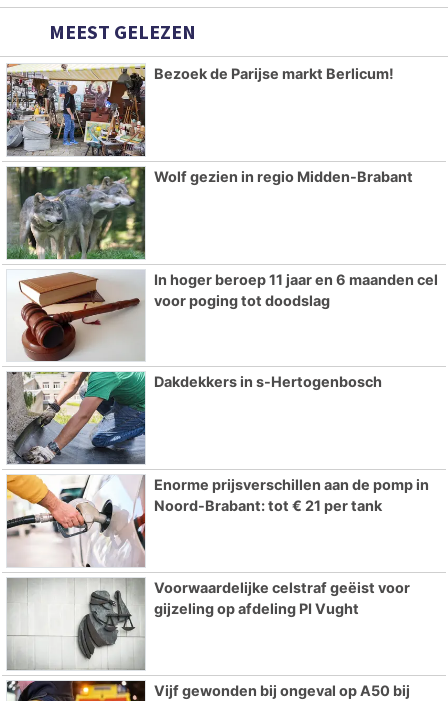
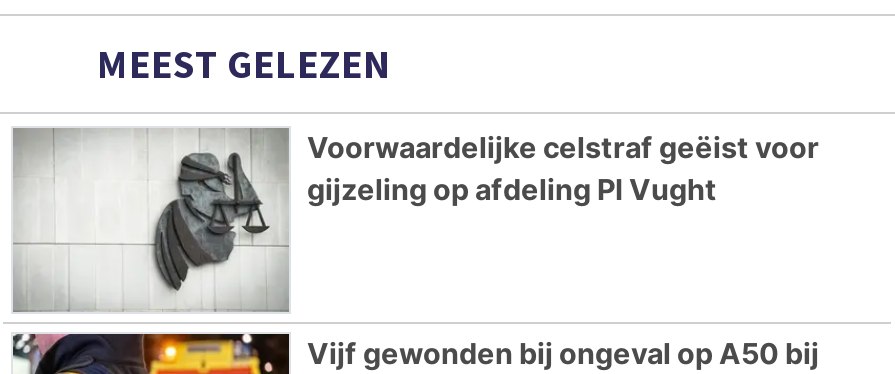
[7,64,394,157] [image] | Bezoek de Parijse markt Berlicum! -> none
[6,166,413,260] [image] | Wolf gezien in regio Midden-Brabant -> none
[16,269,438,362] [image] | In hoger beroep 11 jaar en 6 maanden cel | voor poging tot doodslag -> none
[6,371,382,465] [image] | Dakdekkers in s-Hertogenbosch -> none
[6,474,429,568] [image] | Enorme prijsverschillen aan de pomp in | Noord-Brabant: tot € 21 per tank -> none

